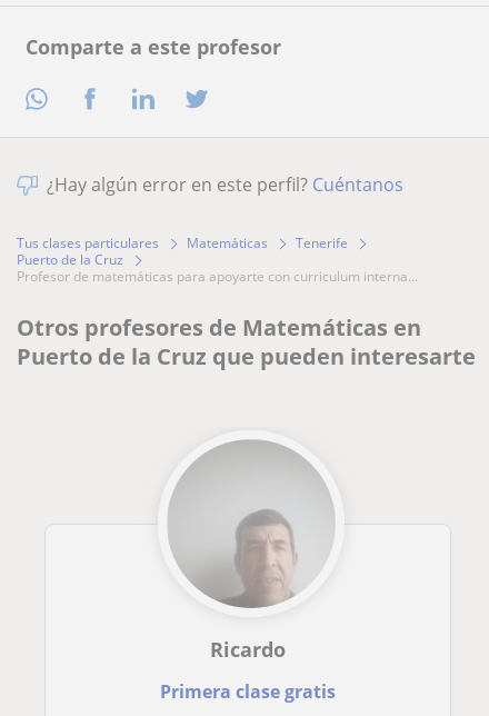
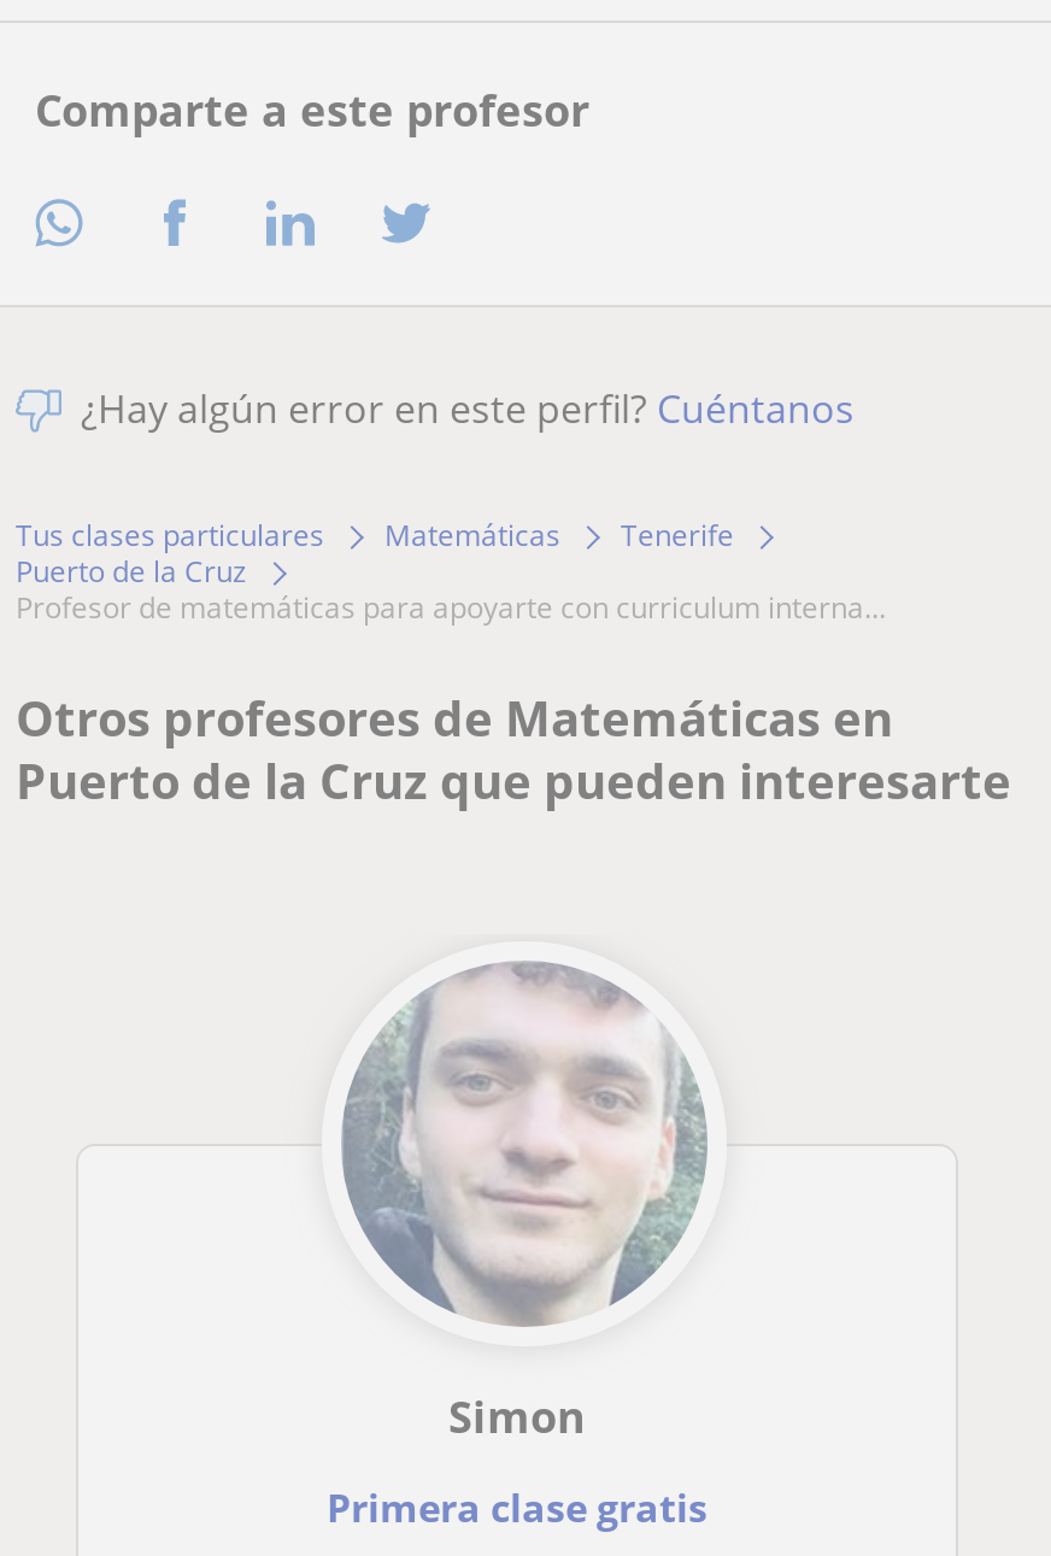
[168,440,335,663] [image] | Ricardo -> [341,965,707,1446] [image] | Simon

